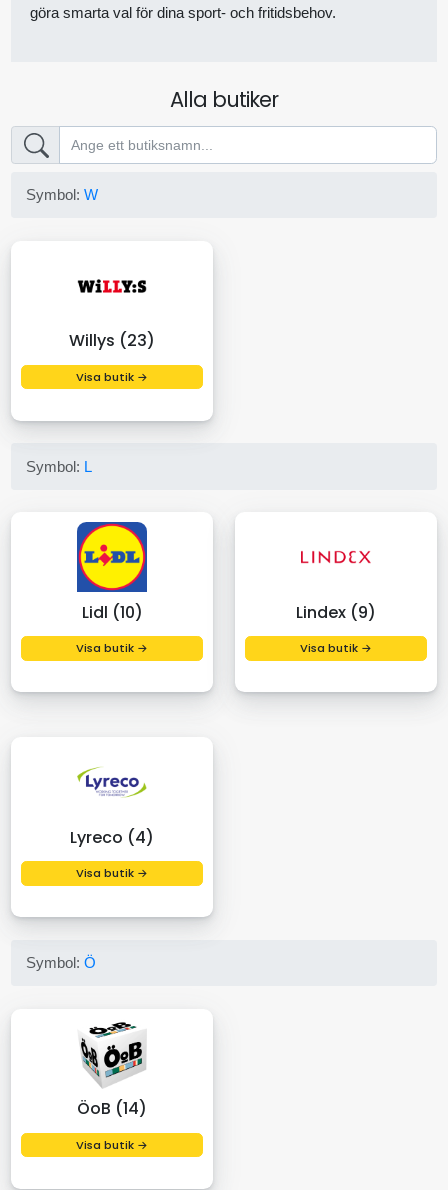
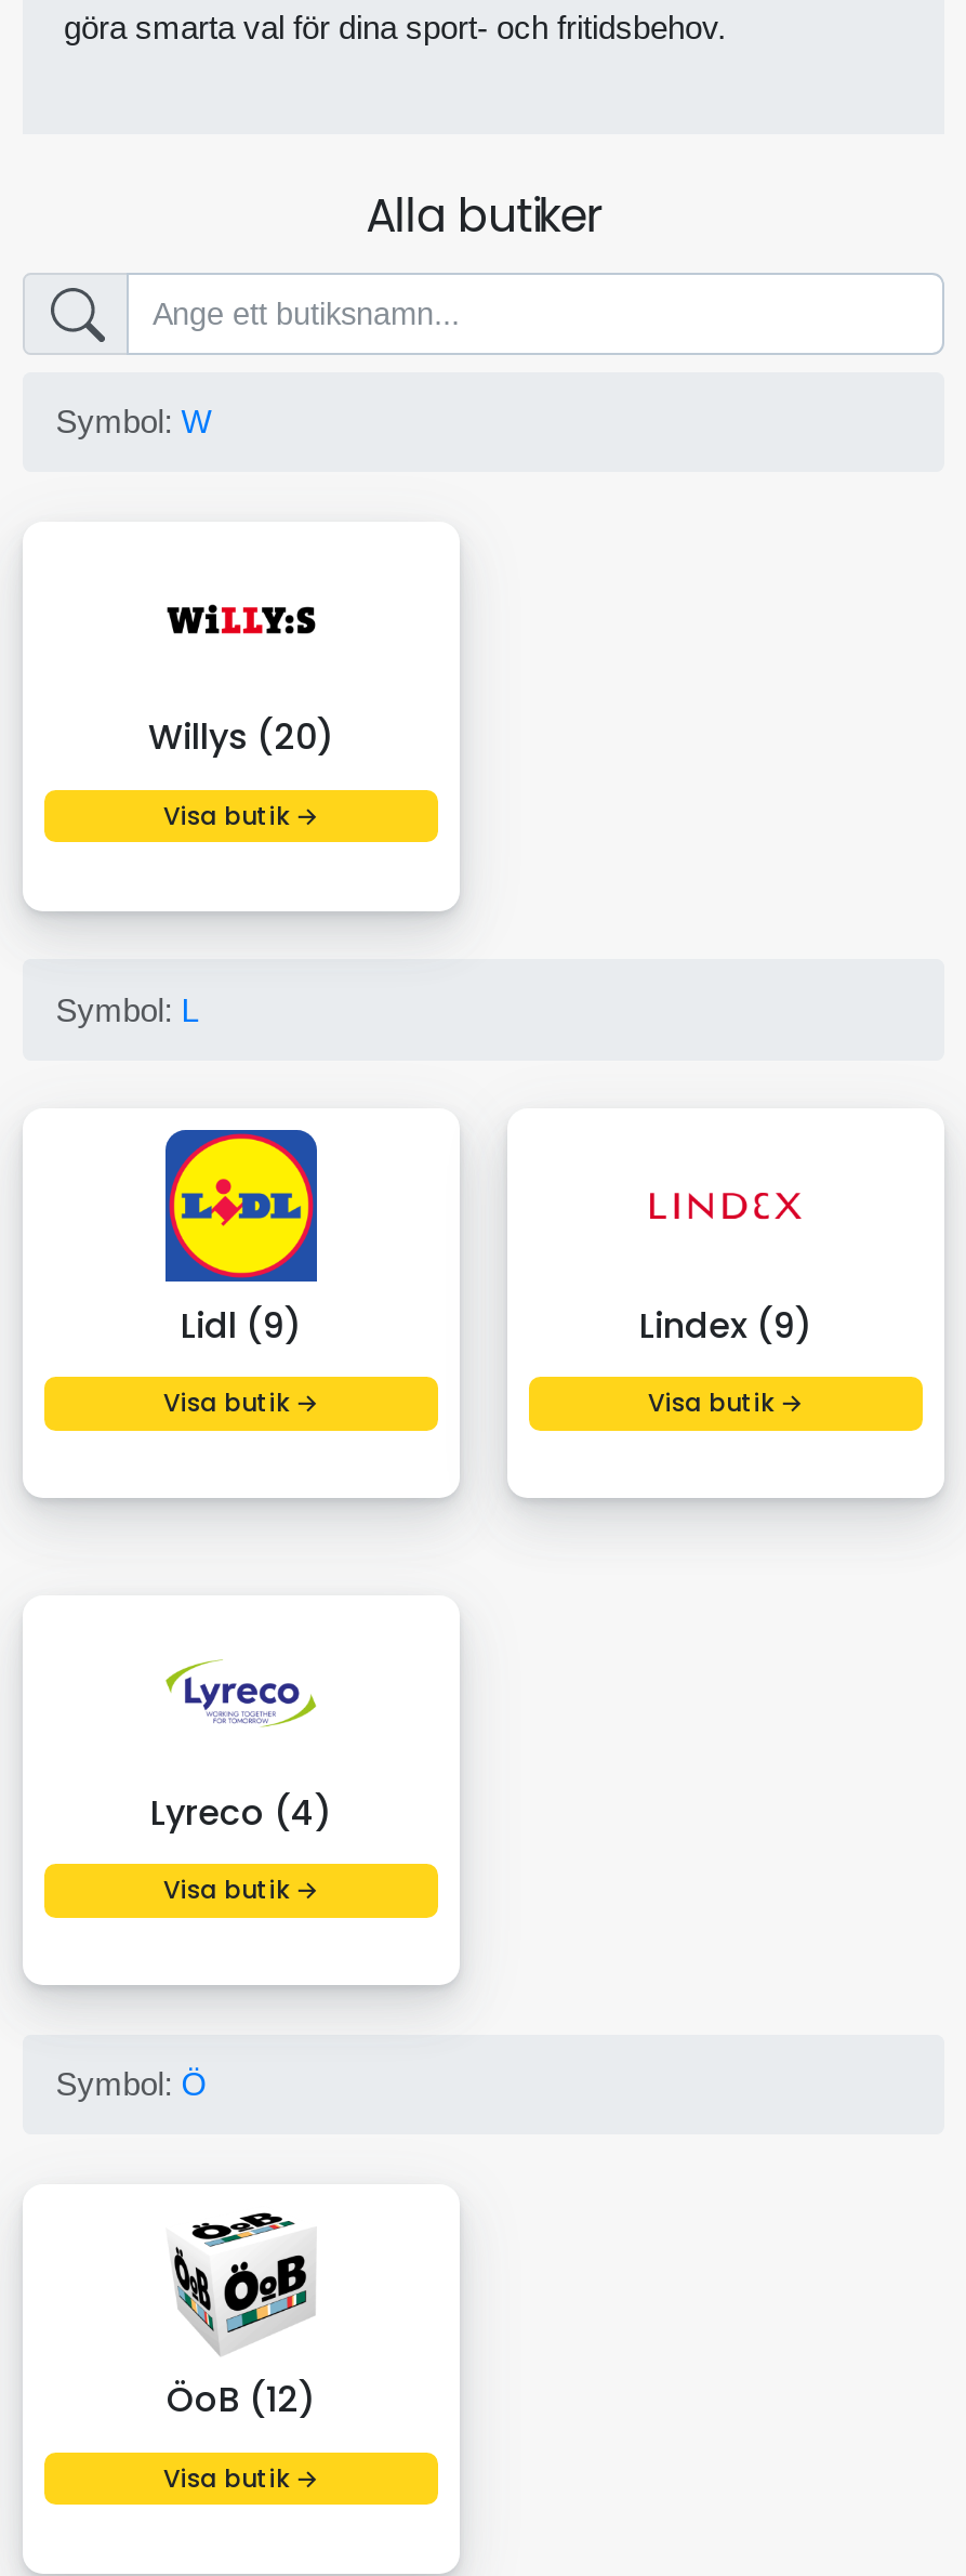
[69,329,155,352] Willys (23) -> [148,713,334,762] Willys (20)
[81,601,142,624] Lidl (10) -> [181,1301,302,1350] Lidl (9)
[77,1097,147,1120] ÖoB (14) -> [167,2375,316,2425] ÖoB (12)

